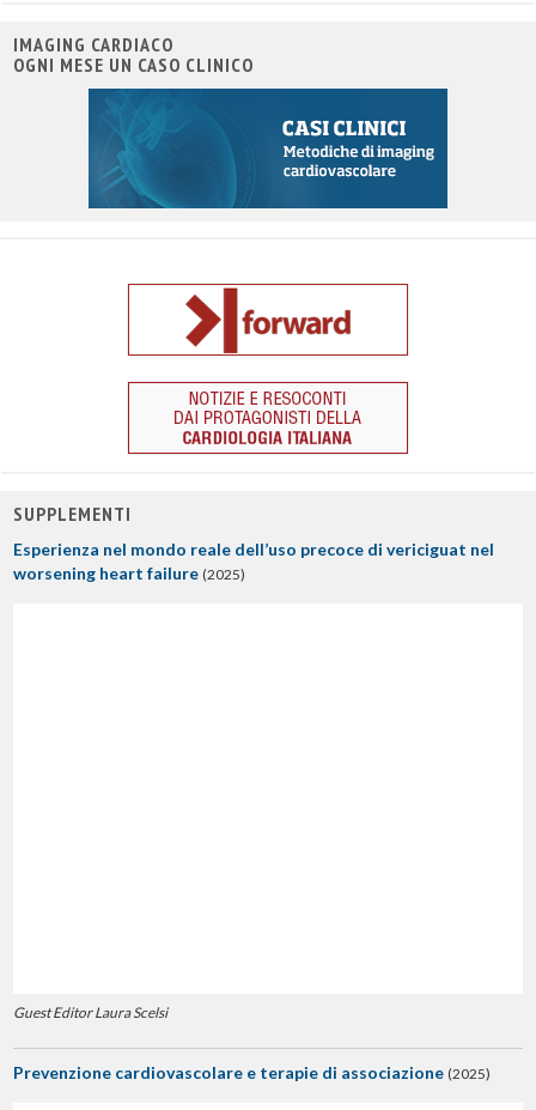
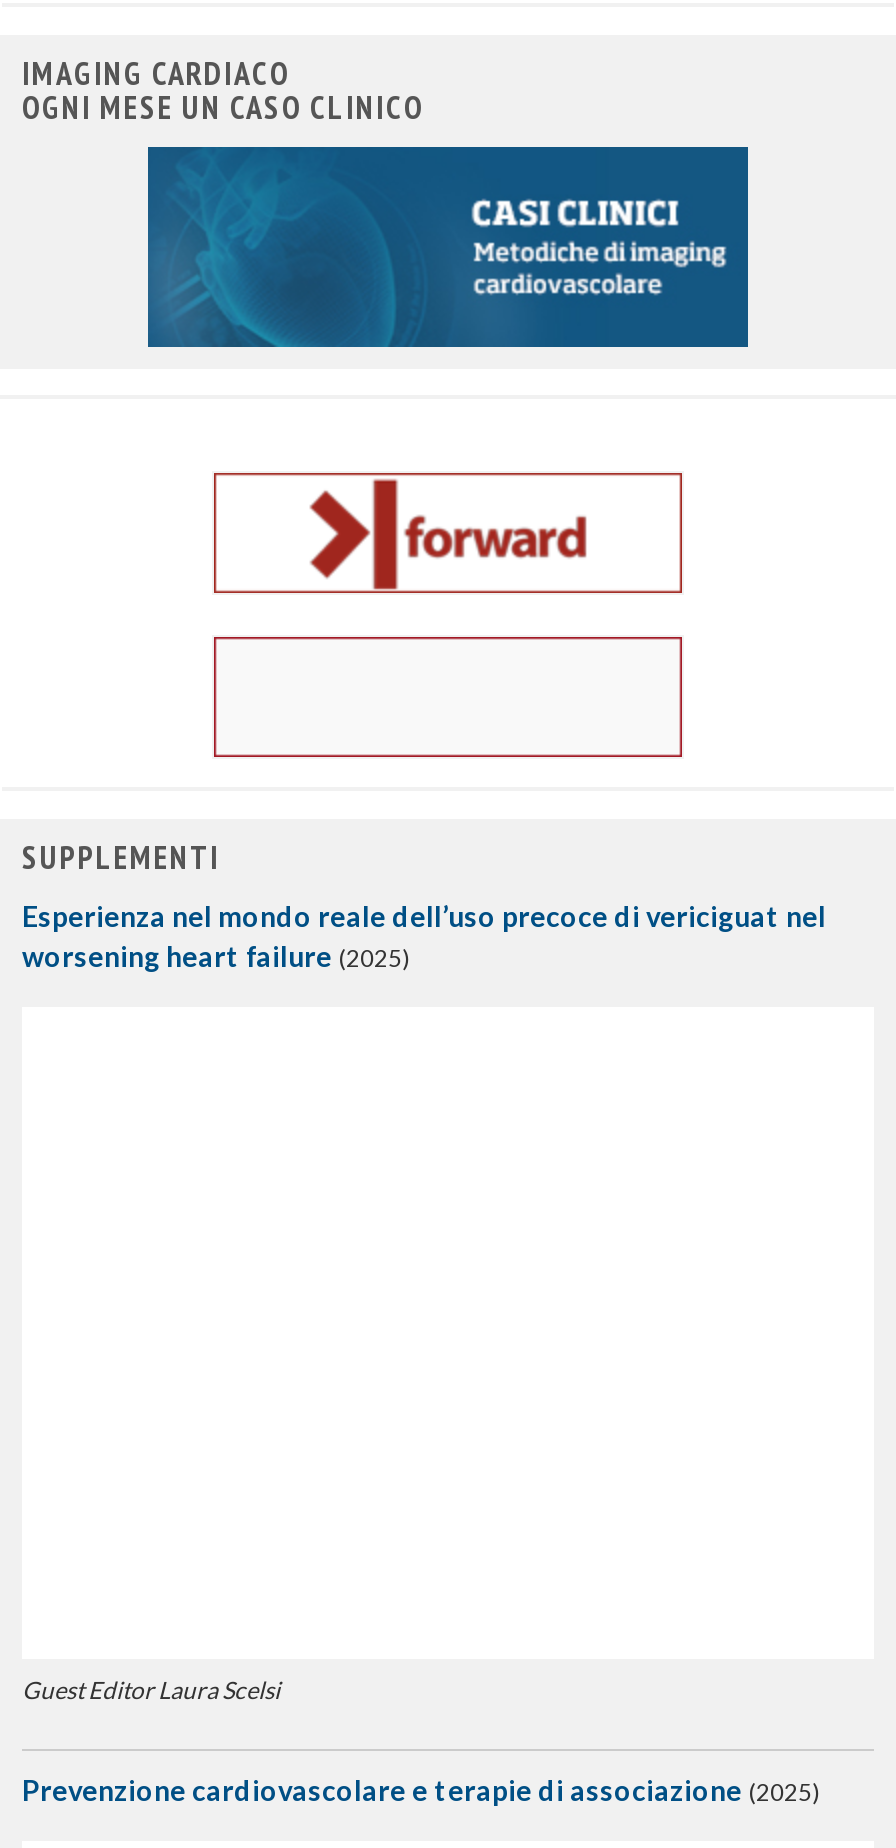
[173,390,361,445] [image] -> none

